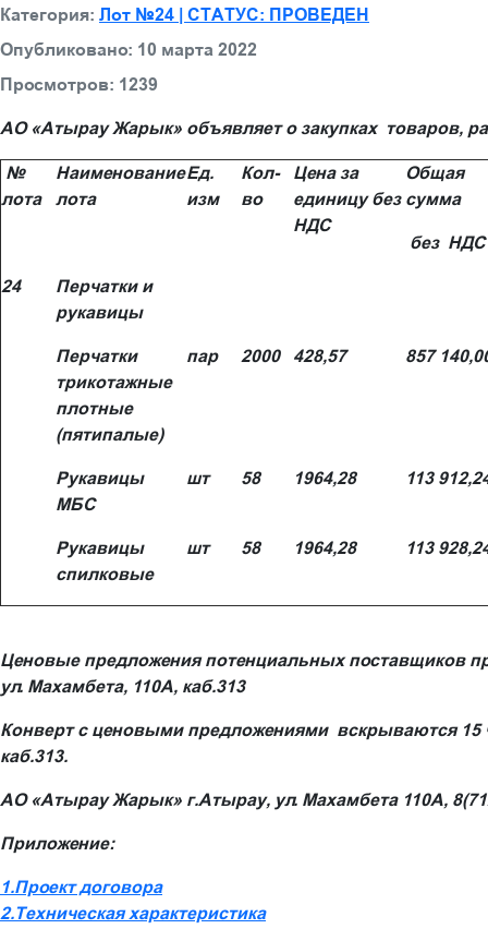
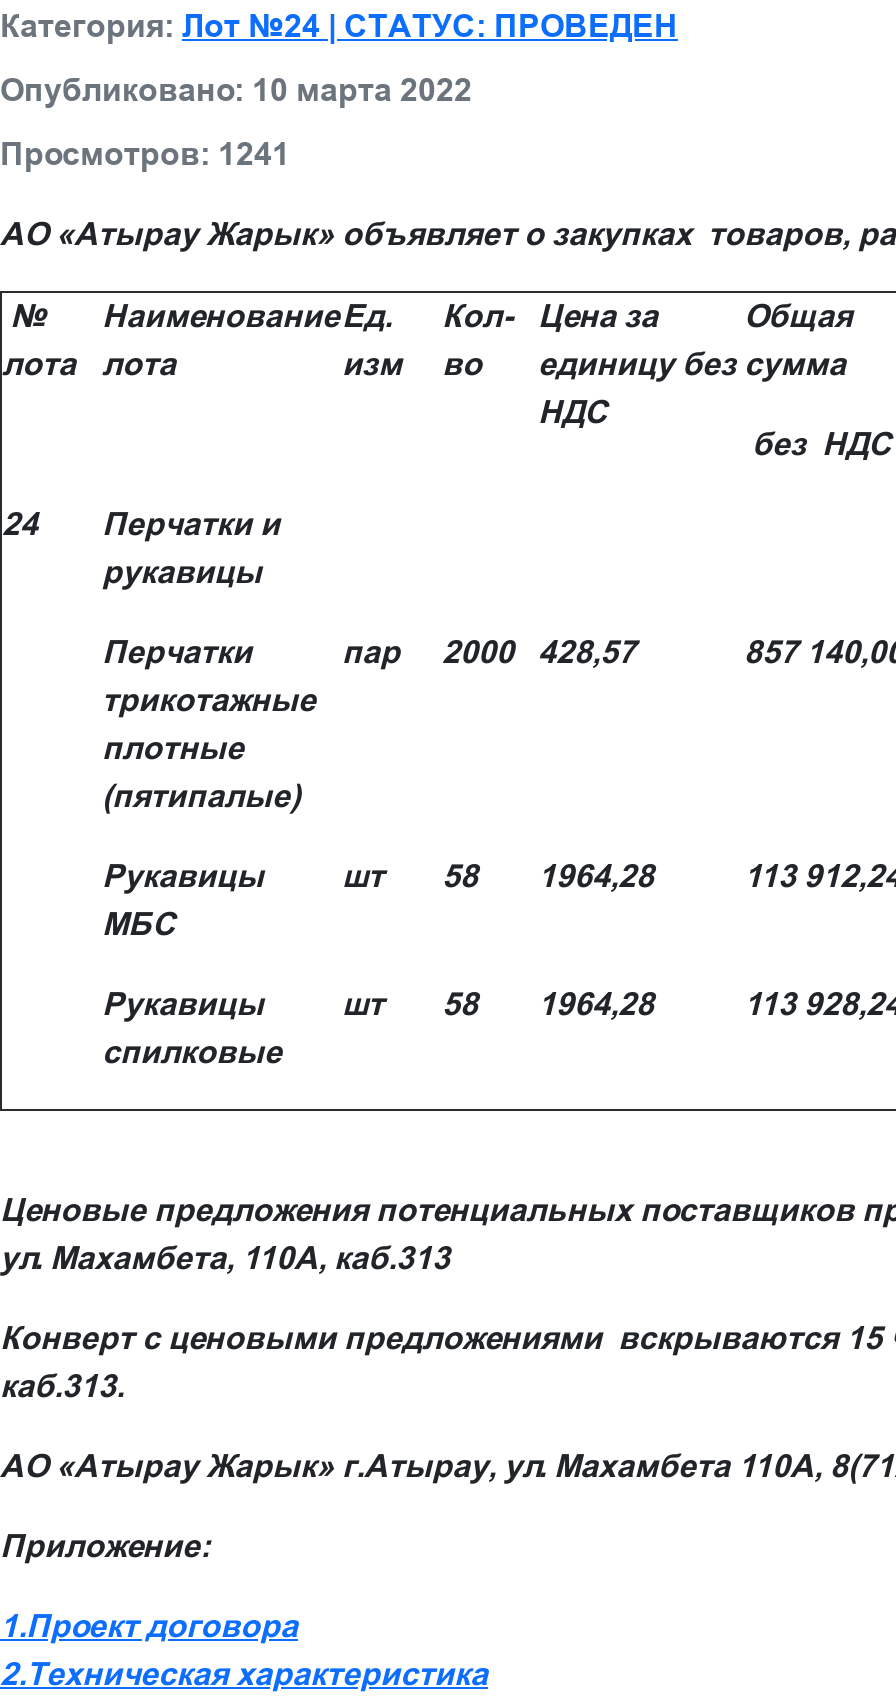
[0,75,158,94] Просмотров: 1239 -> [0,137,290,171] Просмотров: 1241

